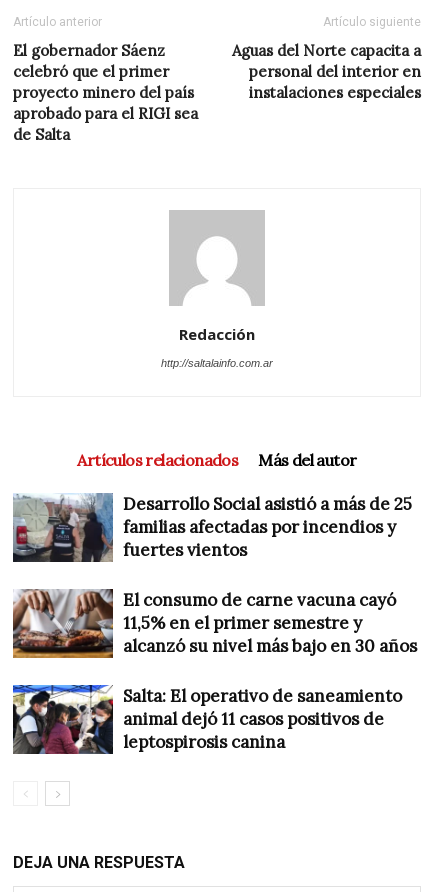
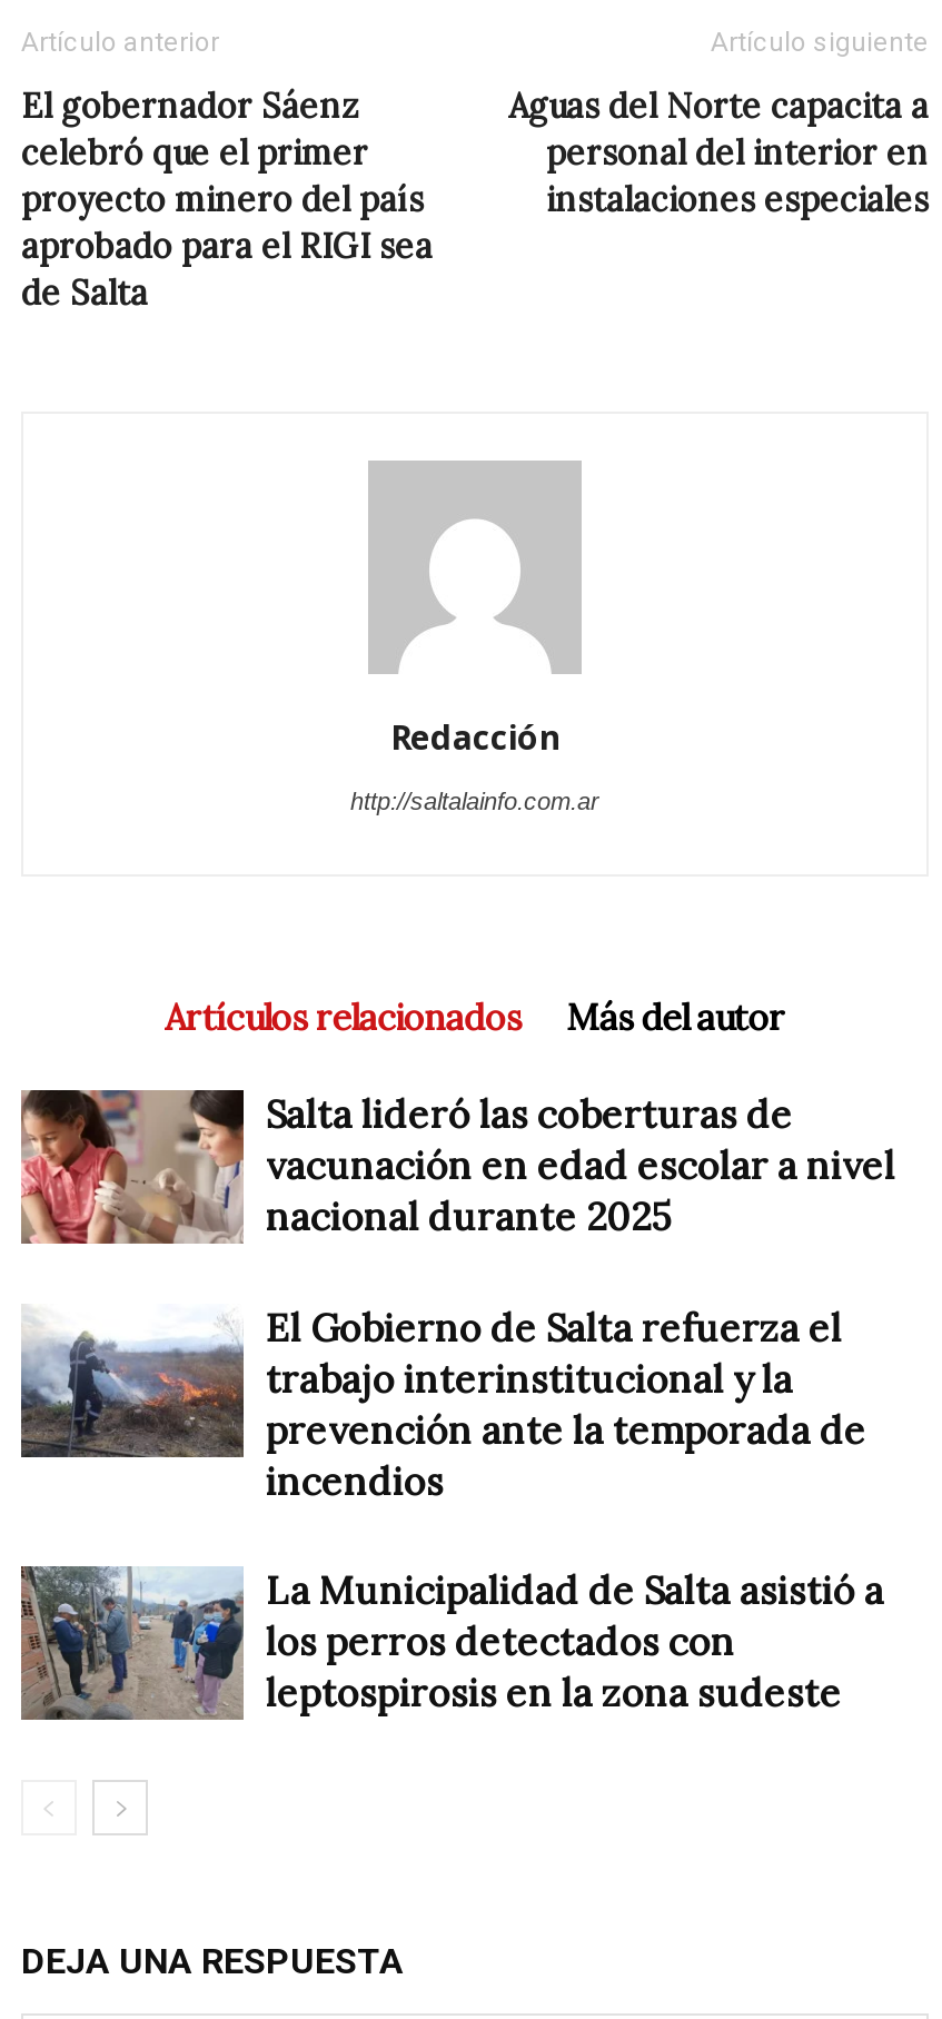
[12,492,412,563] [image] | Desarrollo Social asistió a más de 25 | familias afectadas por incendios y | fuertes vientos -> [19,1087,895,1247] [image] | Salta lideró las coberturas de | vacunación en edad escolar a nivel | nacional durante 2025
[12,588,417,659] [image] | El consumo de carne vacuna cayó | 11,5% en el primer semestre y | alcanzó su nivel más bajo en 30 años -> [21,1304,866,1507] [image] | El Gobierno de Salta refuerza el | trabajo interinstitucional y la | prevención ante la temporada de | incendios
[12,684,402,755] [image] | Salta: El operativo de saneamiento | animal dejó 11 casos positivos de | leptospirosis canina -> [19,1563,884,1723] [image] | La Municipalidad de Salta asistió a | los perros detectados con | leptospirosis en la zona sudeste

